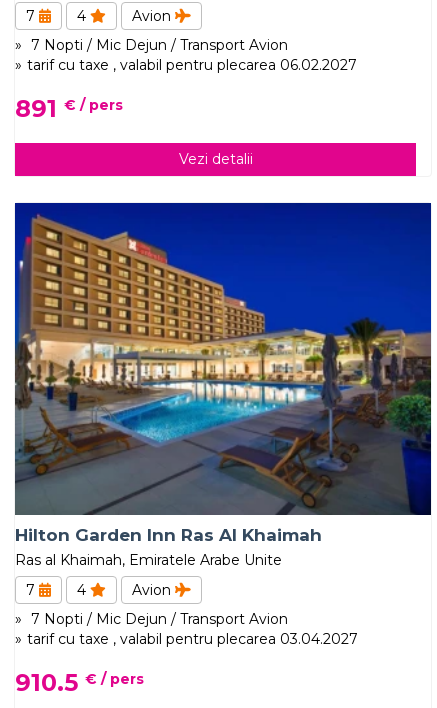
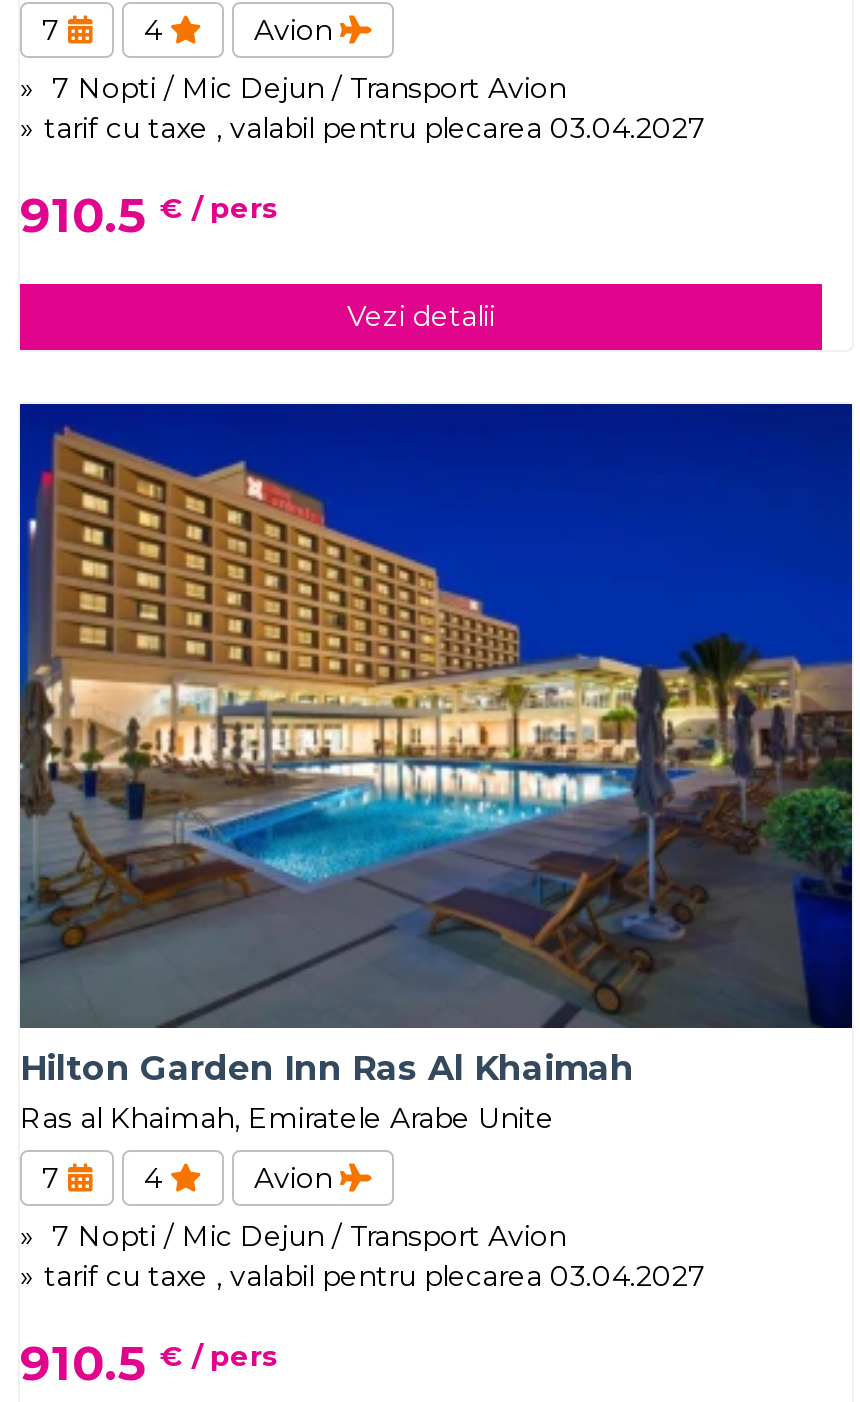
[27,56,357,74] tarif cu taxe , valabil pentru plecarea 06.02.2027 -> [44,111,706,147] tarif cu taxe , valabil pentru plecarea 03.04.2027
[15,94,123,123] 891 € / pers -> [20,187,278,245] 910.5 € / pers

